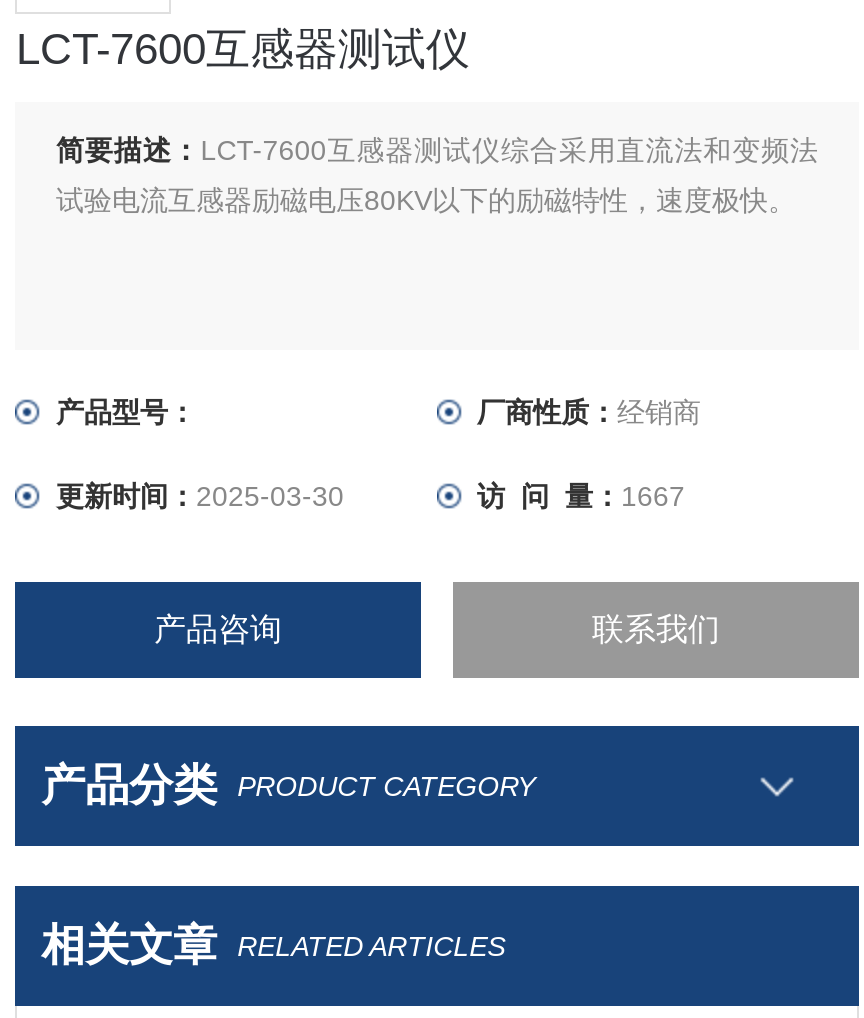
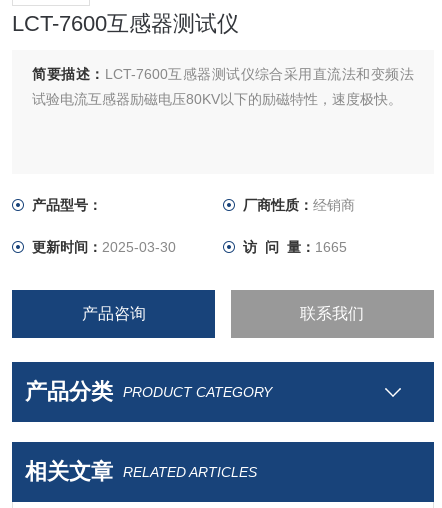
[477,480,685,512] 访 问 量：1667 -> [243,239,347,255] 访 问 量：1665

